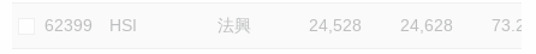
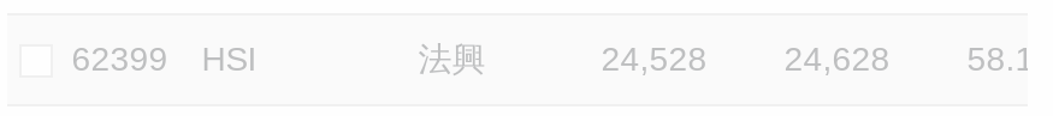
[309,16,525,35] 24,528 24,628 73.2 -> [601,39,1034,78] 24,528 24,628 58.1

